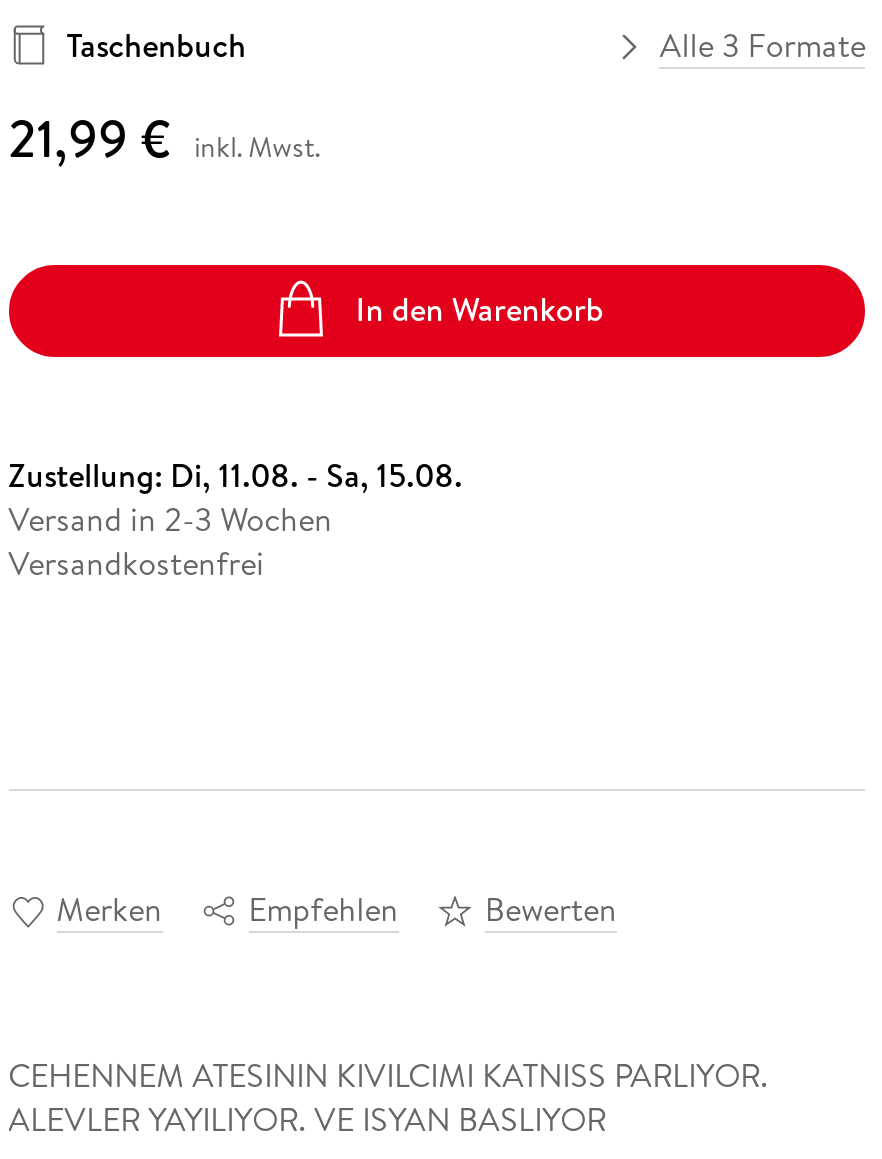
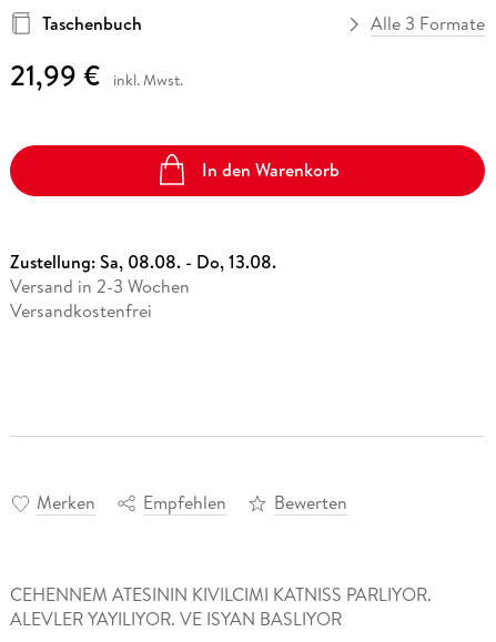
[8,453,462,497] Zustellung: Di, 11.08. - Sa, 15.08. -> [10,249,276,274] Zustellung: Sa, 08.08. - Do, 13.08.

